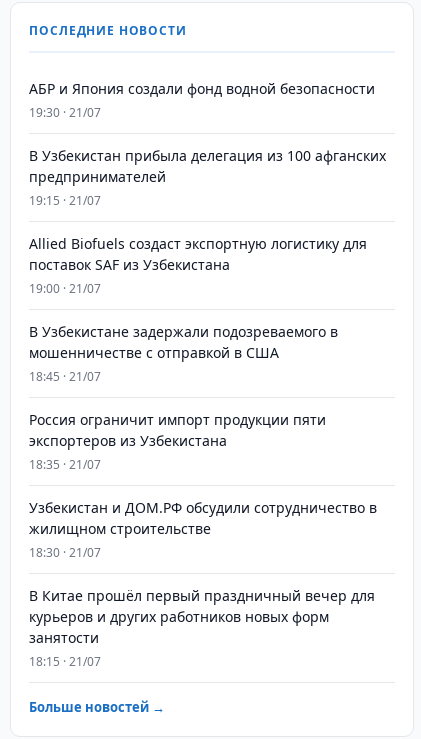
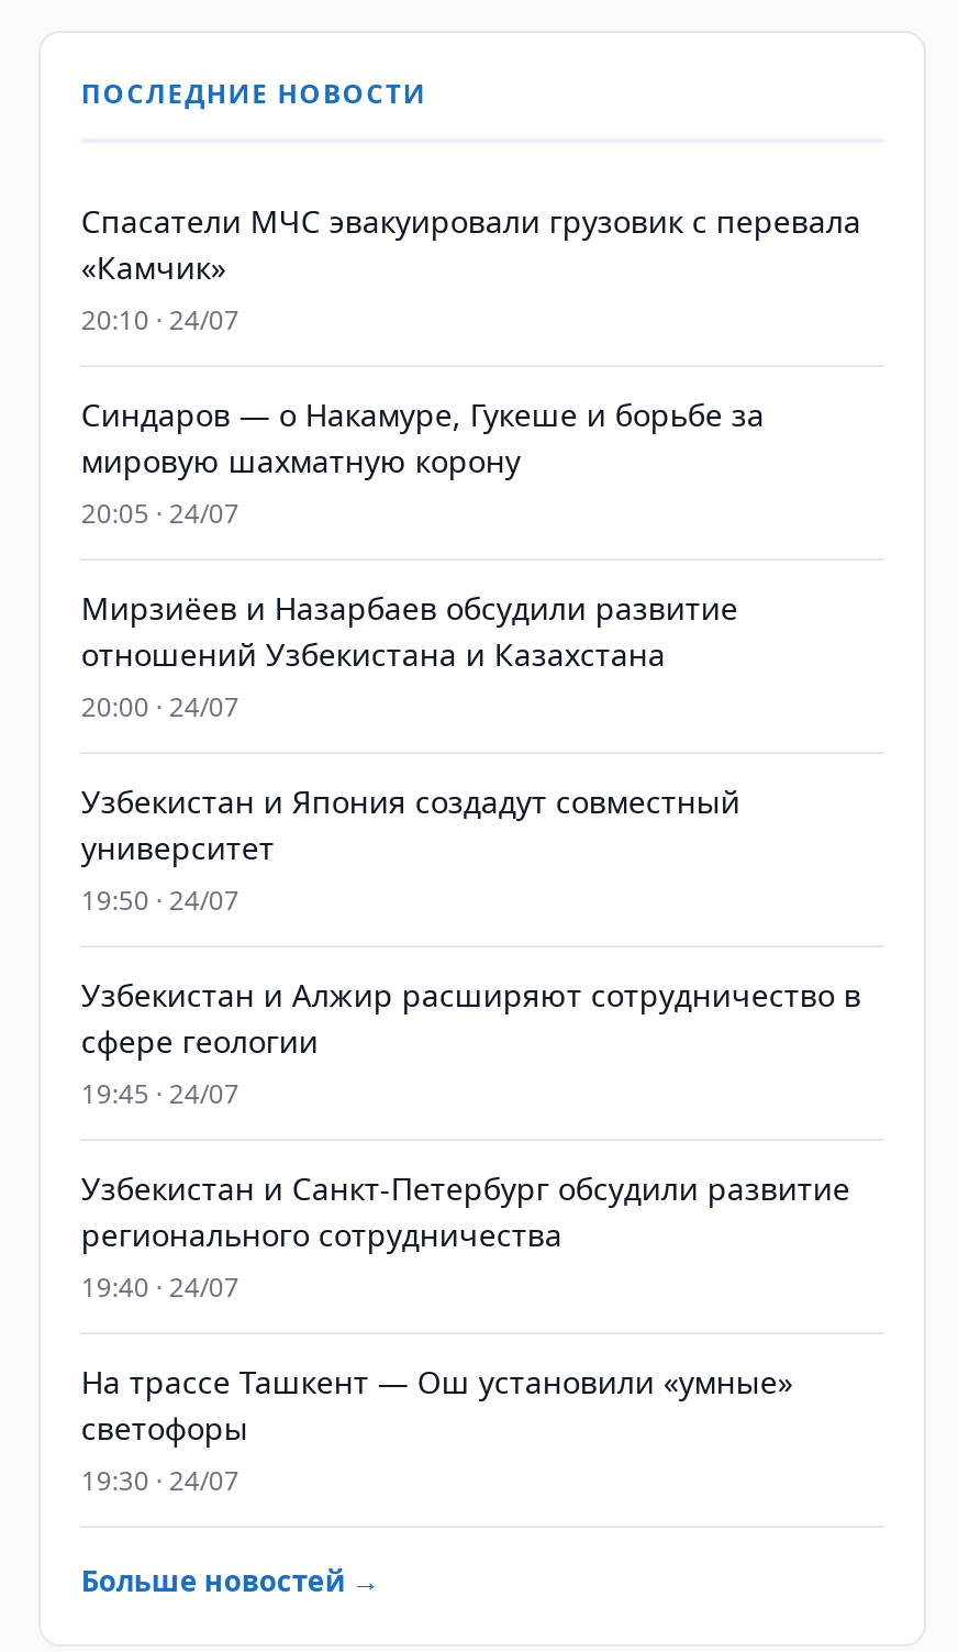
[29,79,375,121] АБР и Япония создали фонд водной безопасности | 19:30 · 21/07 -> [81,200,861,339] Спасатели МЧС эвакуировали грузовик с перевала | «Камчик» | 20:10 · 24/07
[29,146,386,209] В Узбекистан прибыла делегация из 100 афганских | предпринимателей | 19:15 · 21/07 -> [81,393,764,532] Синдаров — о Накамуре, Гукеше и борьбе за | мировую шахматную корону | 20:05 · 24/07
[29,234,367,297] Allied Biofuels создаст экспортную логистику для | поставок SAF из Узбекистана | 19:00 · 21/07 -> [81,587,738,725] Мирзиёев и Назарбаев обсудили развитие | отношений Узбекистана и Казахстана | 20:00 · 24/07
[29,322,338,385] В Узбекистане задержали подозреваемого в | мошенничестве с отправкой в США | 18:45 · 21/07 -> [81,780,740,919] Узбекистан и Япония создадут совместный | университет | 19:50 · 24/07
[29,410,326,473] Россия ограничит импорт продукции пяти | экспортеров из Узбекистана | 18:35 · 21/07 -> [81,974,861,1112] Узбекистан и Алжир расширяют сотрудничество в | сфере геологии | 19:45 · 24/07
[29,498,377,561] Узбекистан и ДОМ.РФ обсудили сотрудничество в | жилищном строительстве | 18:30 · 21/07 -> [81,1167,850,1306] Узбекистан и Санкт-Петербург обсудили развитие | регионального сотрудничества | 19:40 · 24/07
[29,586,375,670] В Китае прошёл первый праздничный вечер для | курьеров и других работников новых форм | занятости | 18:15 · 21/07 -> [81,1361,793,1499] На трассе Ташкент — Ош установили «умные» | светофоры | 19:30 · 24/07

